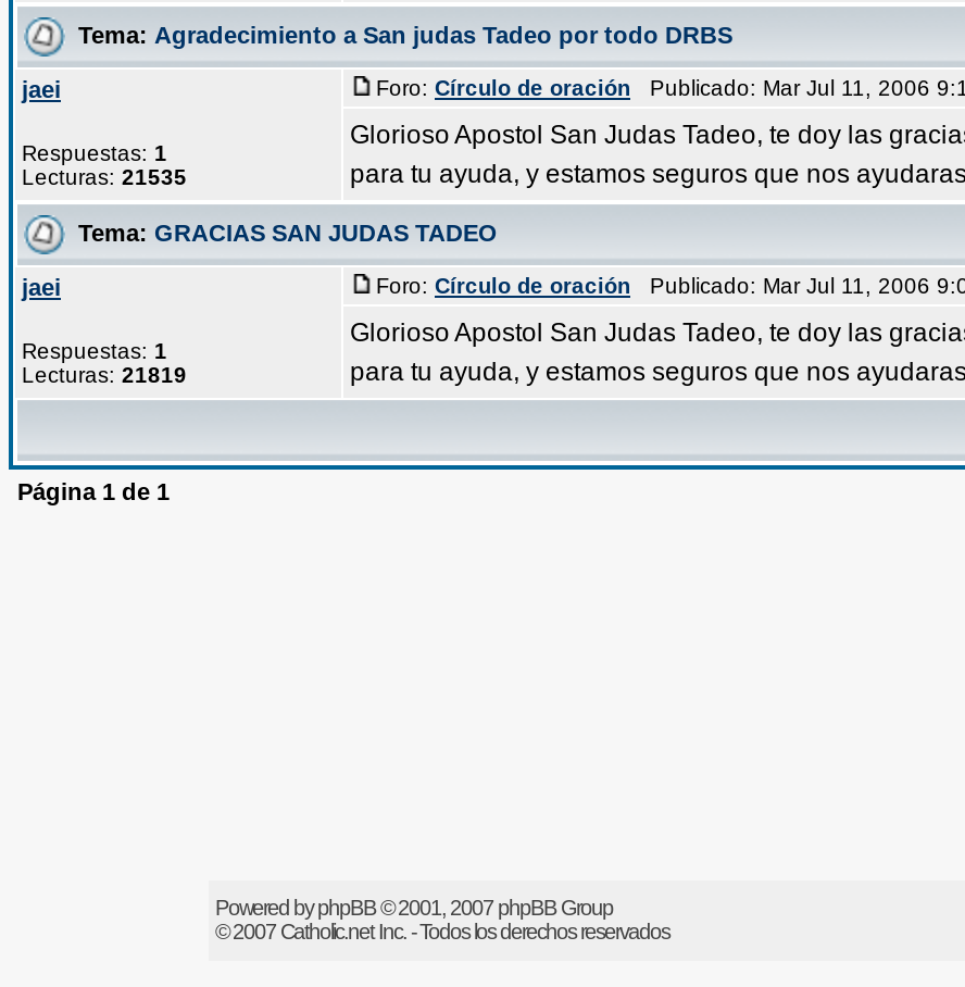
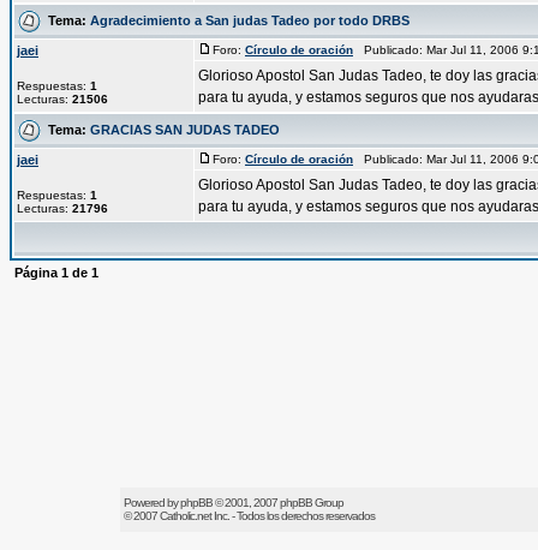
[22,165,187,189] Lecturas: 21535 -> [17,92,108,106] Lecturas: 21506
[22,363,187,387] Lecturas: 21819 -> [17,202,108,215] Lecturas: 21796

